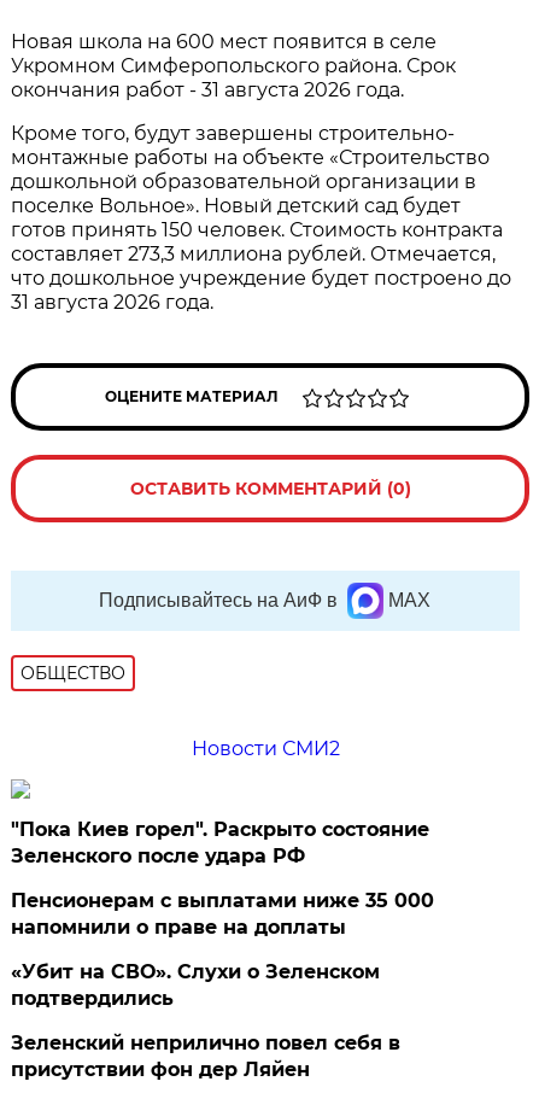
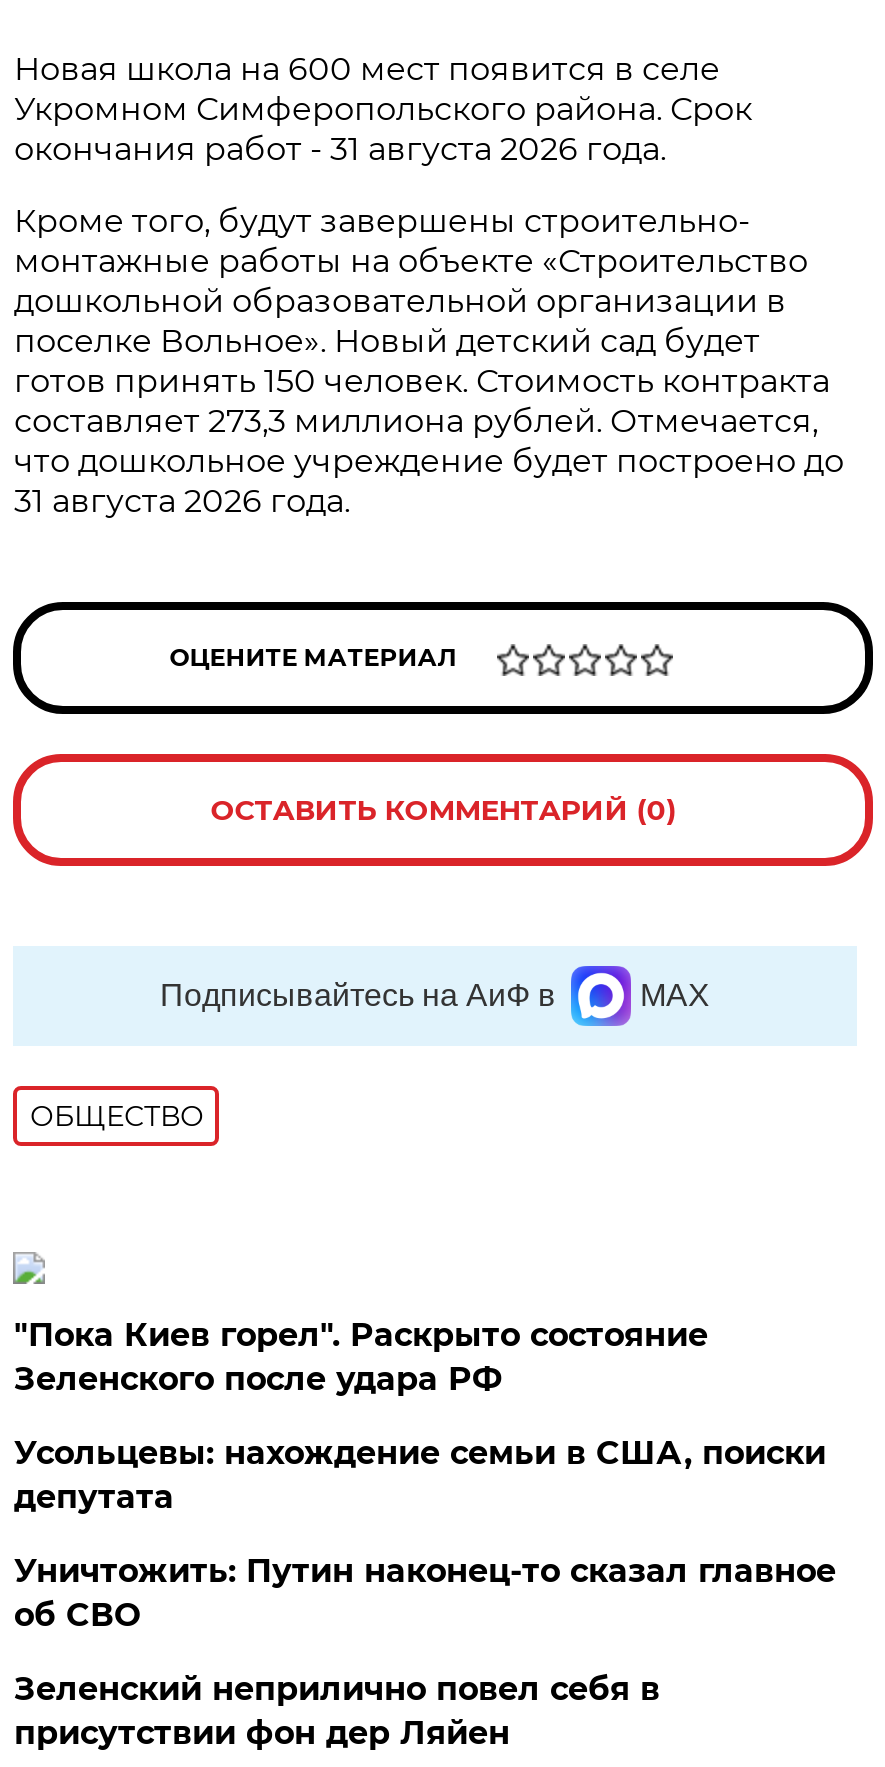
[191,737,340,760] Новости СМИ2 -> none
[11,889,435,939] Пенсионерам с выплатами ниже 35 000 | напомнили о праве на доплаты -> [14,1434,826,1516] Усольцевы: нахождение семьи в США, поиски | депутата
[11,960,380,1010] «Убит на СВО». Слухи о Зеленском | подтвердились -> [14,1552,836,1634] Уничтожить: Путин наконец-то сказал главное | об СВО

